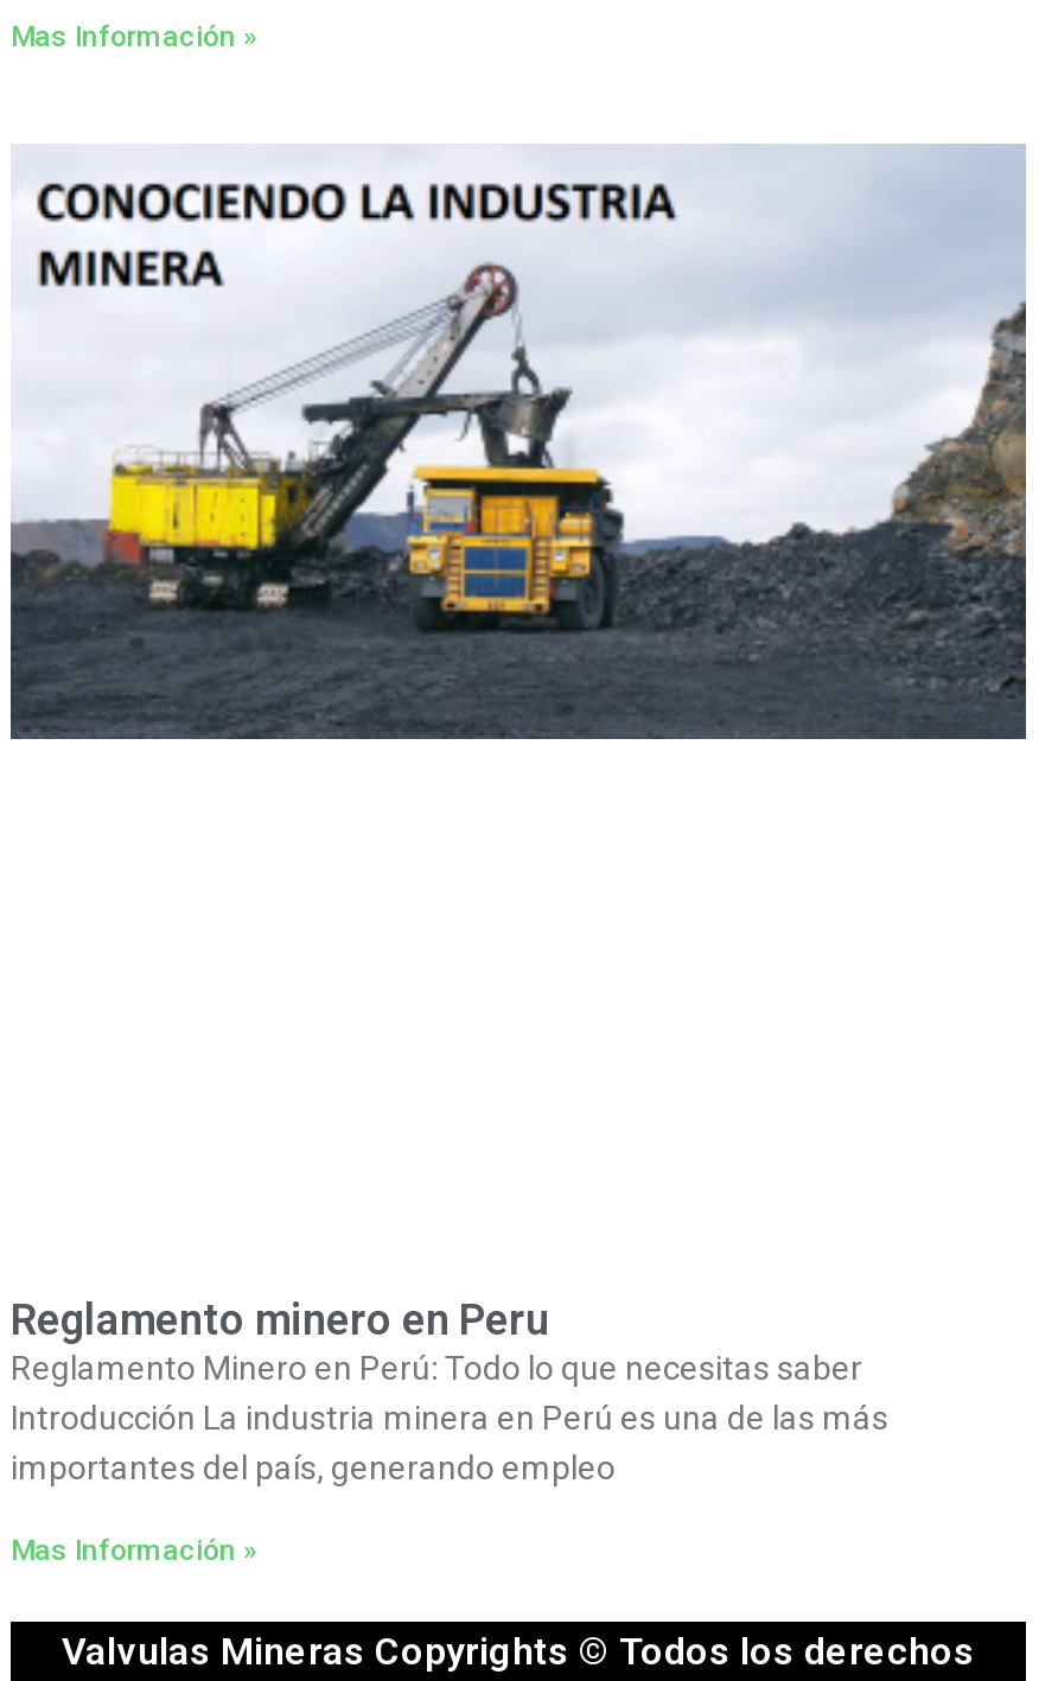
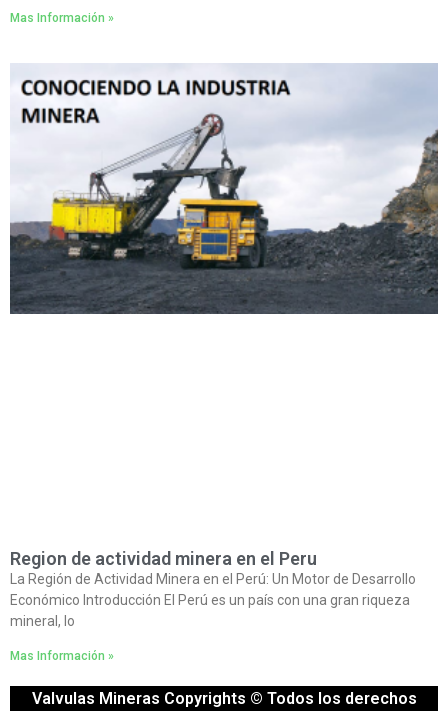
[11,1294,888,1486] Reglamento minero en Peru | Reglamento Minero en Perú: Todo lo que necesitas saber | Introducción La industria minera en Perú es una de las más | importantes del país, generando empleo -> [10,548,416,629] Region de actividad minera en el Peru | La Región de Actividad Minera en el Perú: Un Motor de Desarrollo | Económico Introducción El Perú es un país con una gran riqueza | mineral, lo

